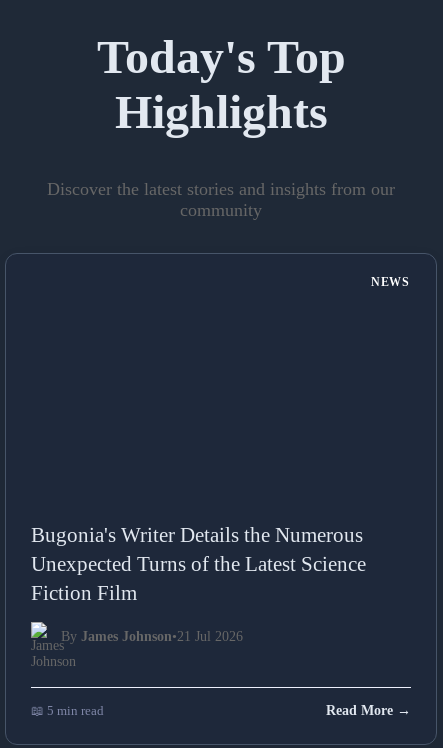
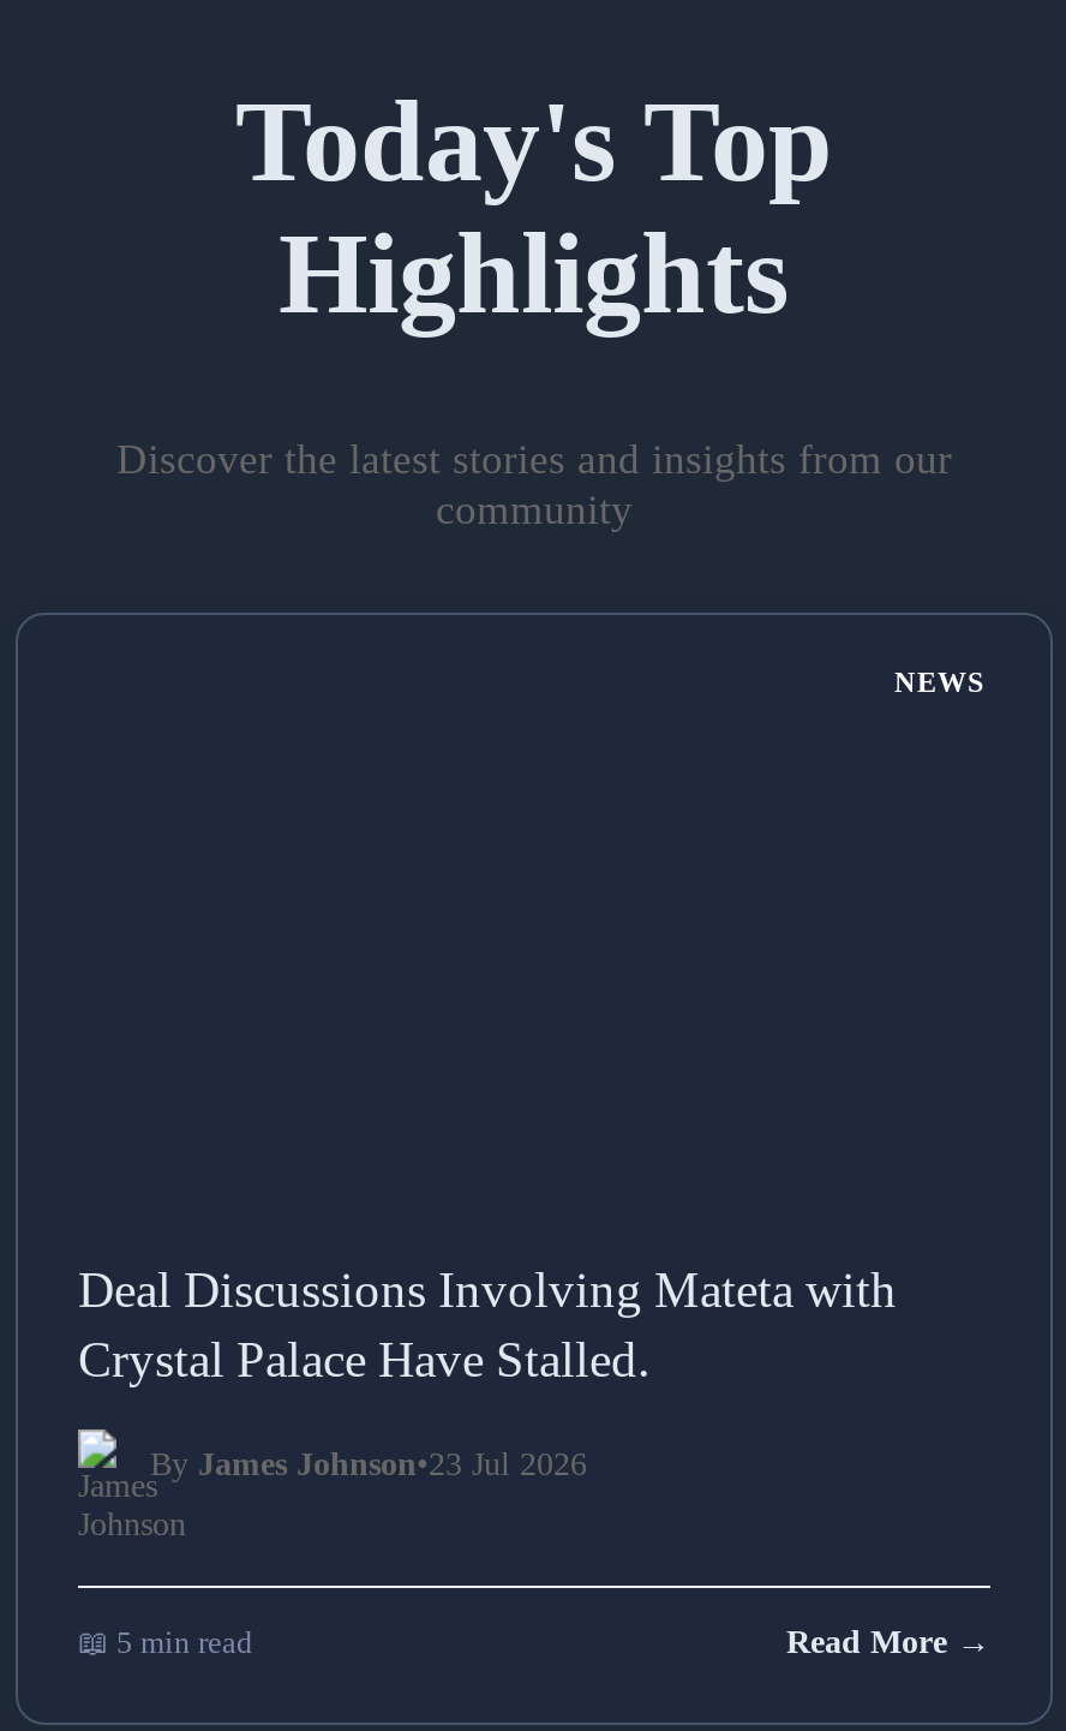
[31,523,366,604] Bugonia's Writer Details the Numerous | Unexpected Turns of the Latest Science | Fiction Film -> [78,1261,897,1386] Deal Discussions Involving Mateta with | Crystal Palace Have Stalled.
[61,629,243,644] By James Johnson•21 Jul 2026 -> [150,1446,587,1482] By James Johnson•23 Jul 2026

